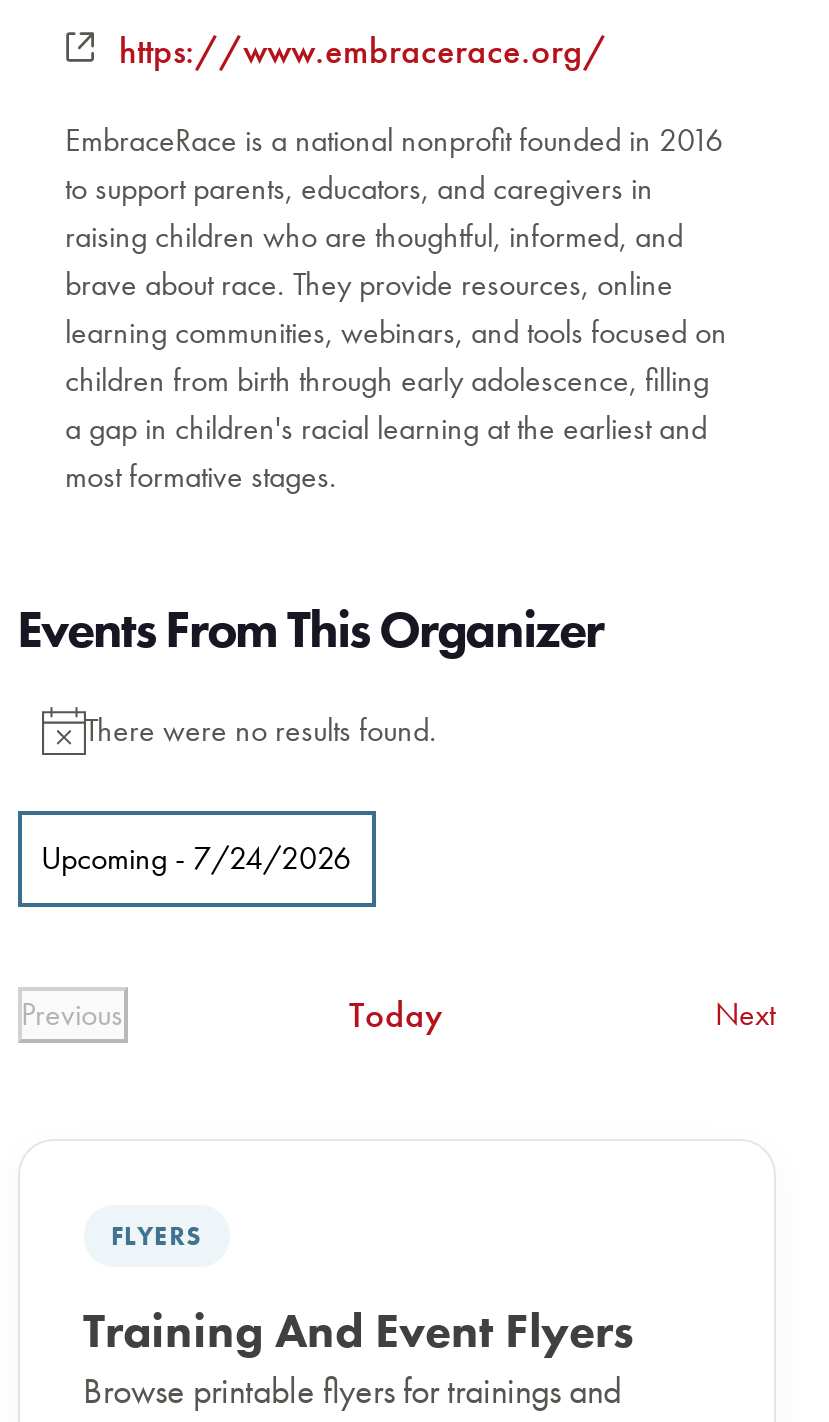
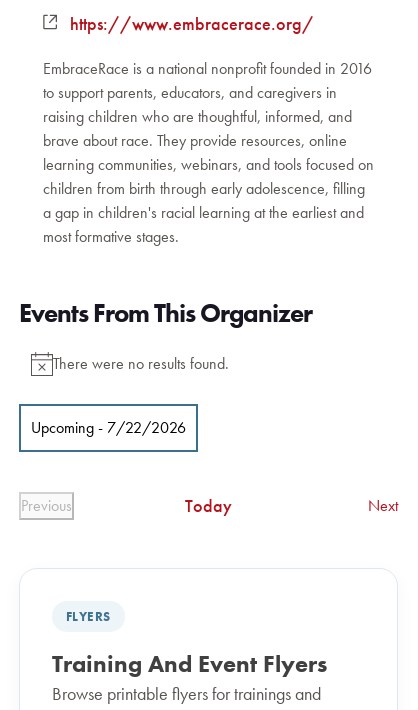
[41,837,351,879] Upcoming - 7/24/2026 -> [30,417,185,438] Upcoming - 7/22/2026

